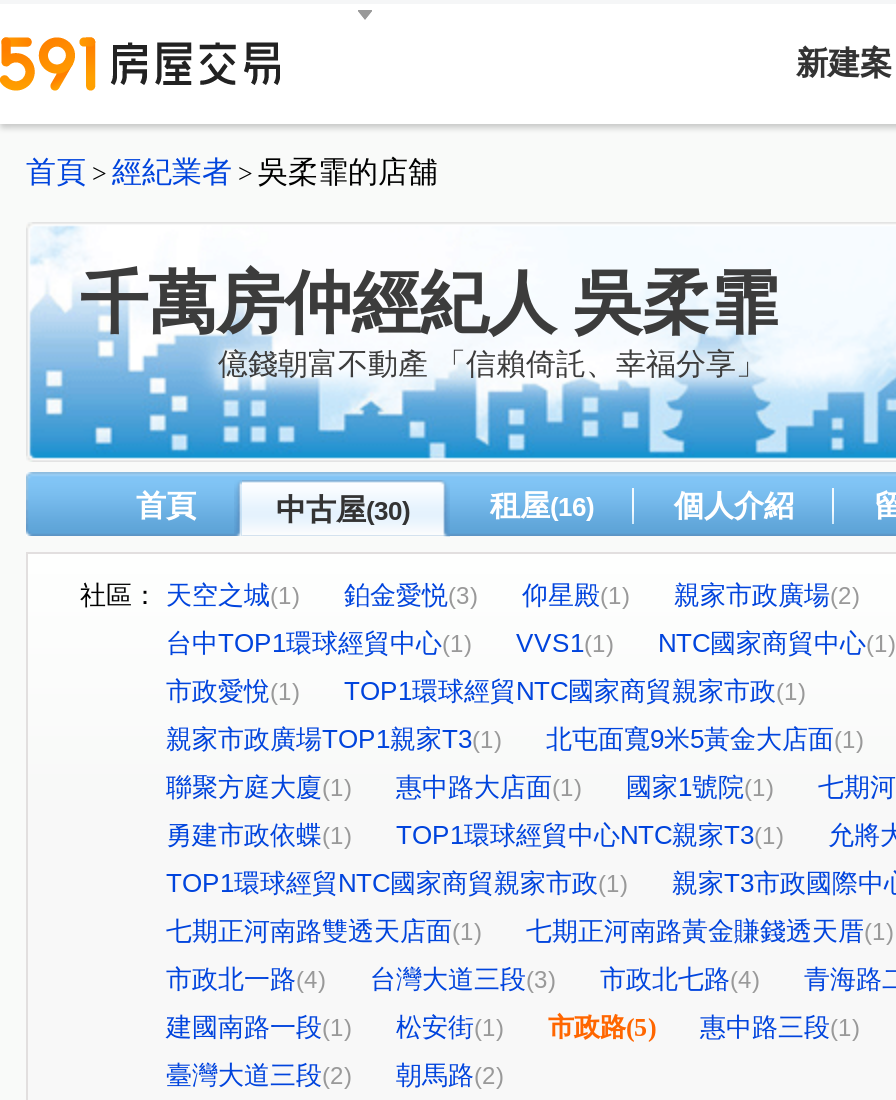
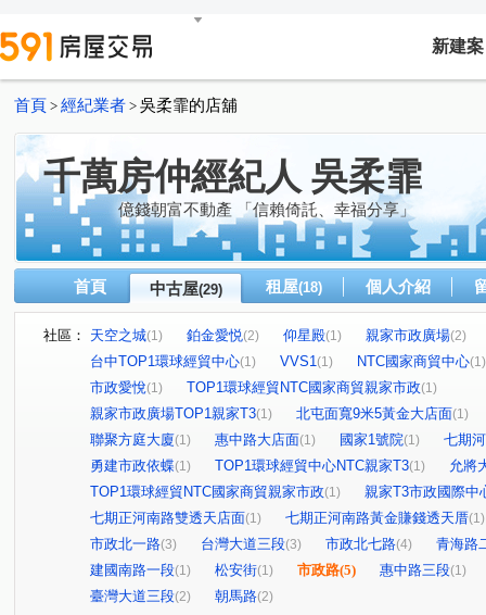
[276,492,410,526] 中古屋(30) -> [150,279,222,298] 中古屋(29)
[490,488,594,522] 租屋(16) -> [266,277,322,296] 租屋(18)
[80,580,860,610] 社區： 天空之城(1) 鉑金愛悦(3) 仰星殿(1) 親家市政廣場(2) -> [43,327,466,343] 社區： 天空之城(1) 鉑金愛悦(2) 仰星殿(1) 親家市政廣場(2)
[166,964,326,994] 市政北一路(4) -> [90,536,177,552] 市政北一路(3)

